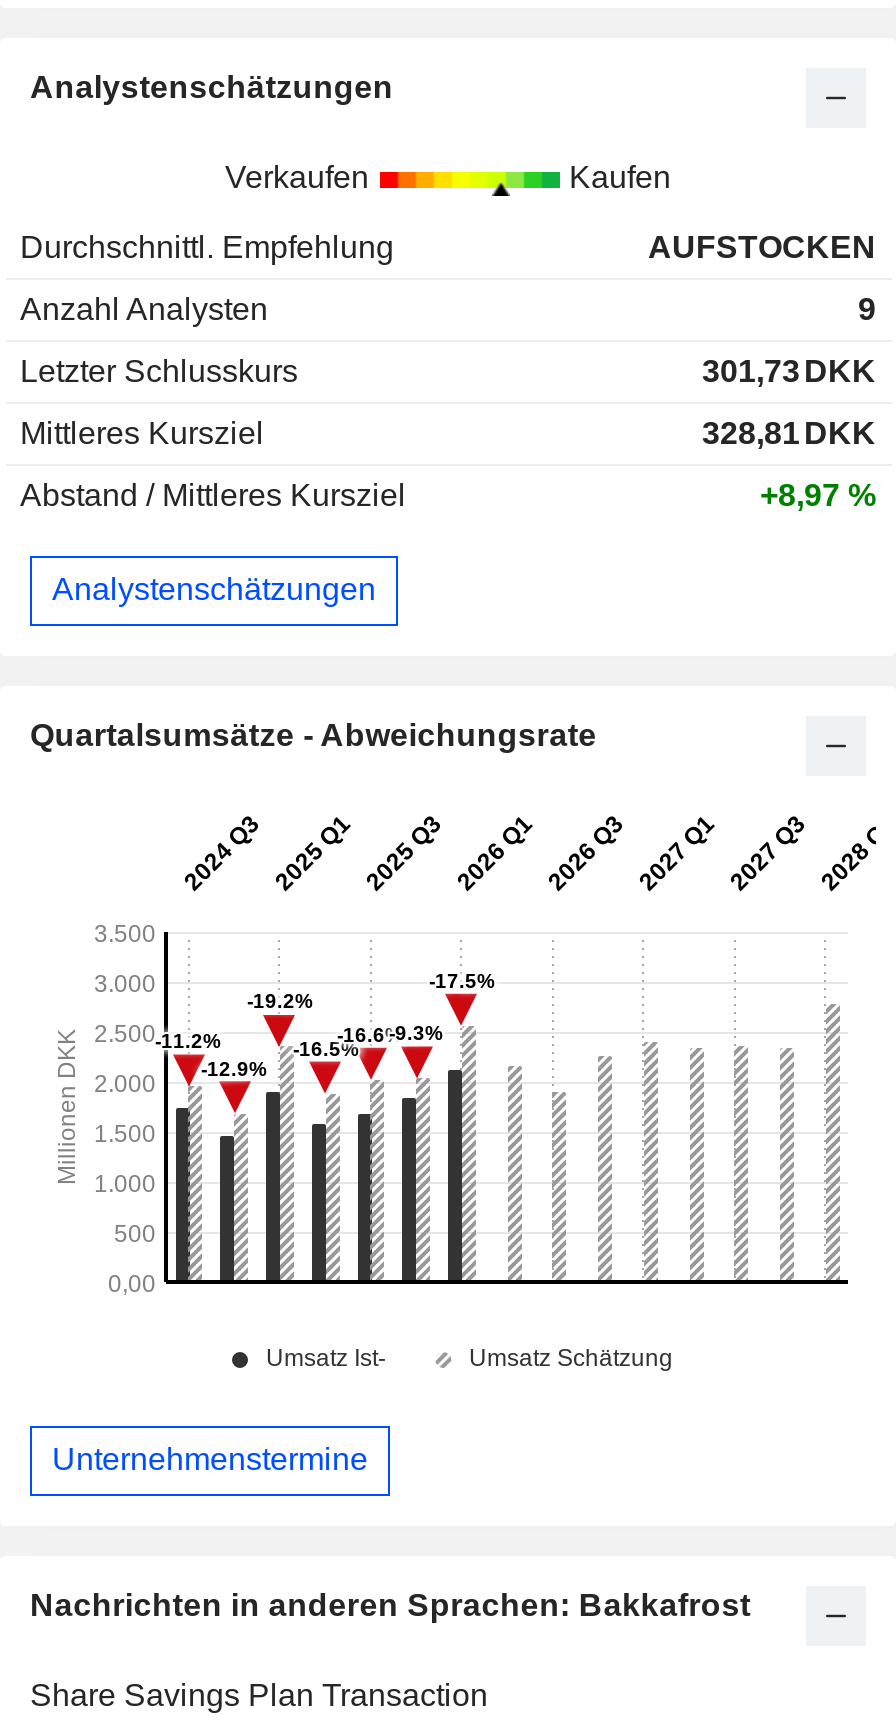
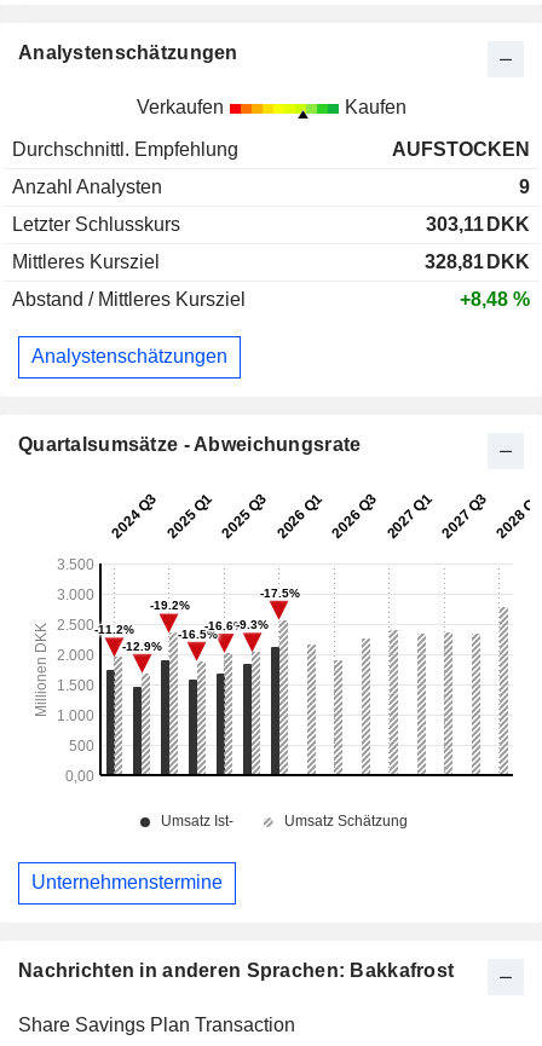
[702,353,876,387] 301,73 DKK -> [426,213,530,234] 303,11 DKK
[760,477,876,511] +8,97 % -> [460,288,530,309] +8,48 %

